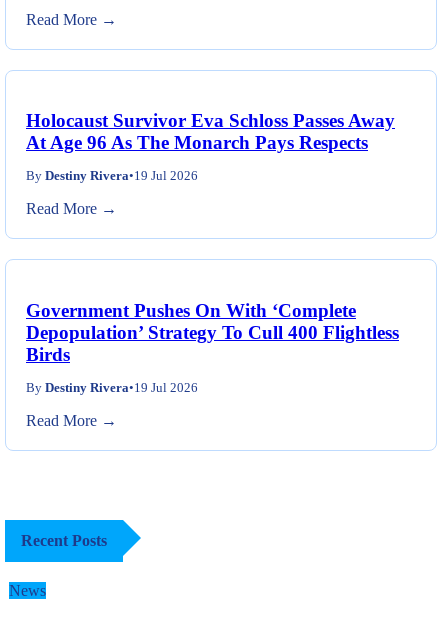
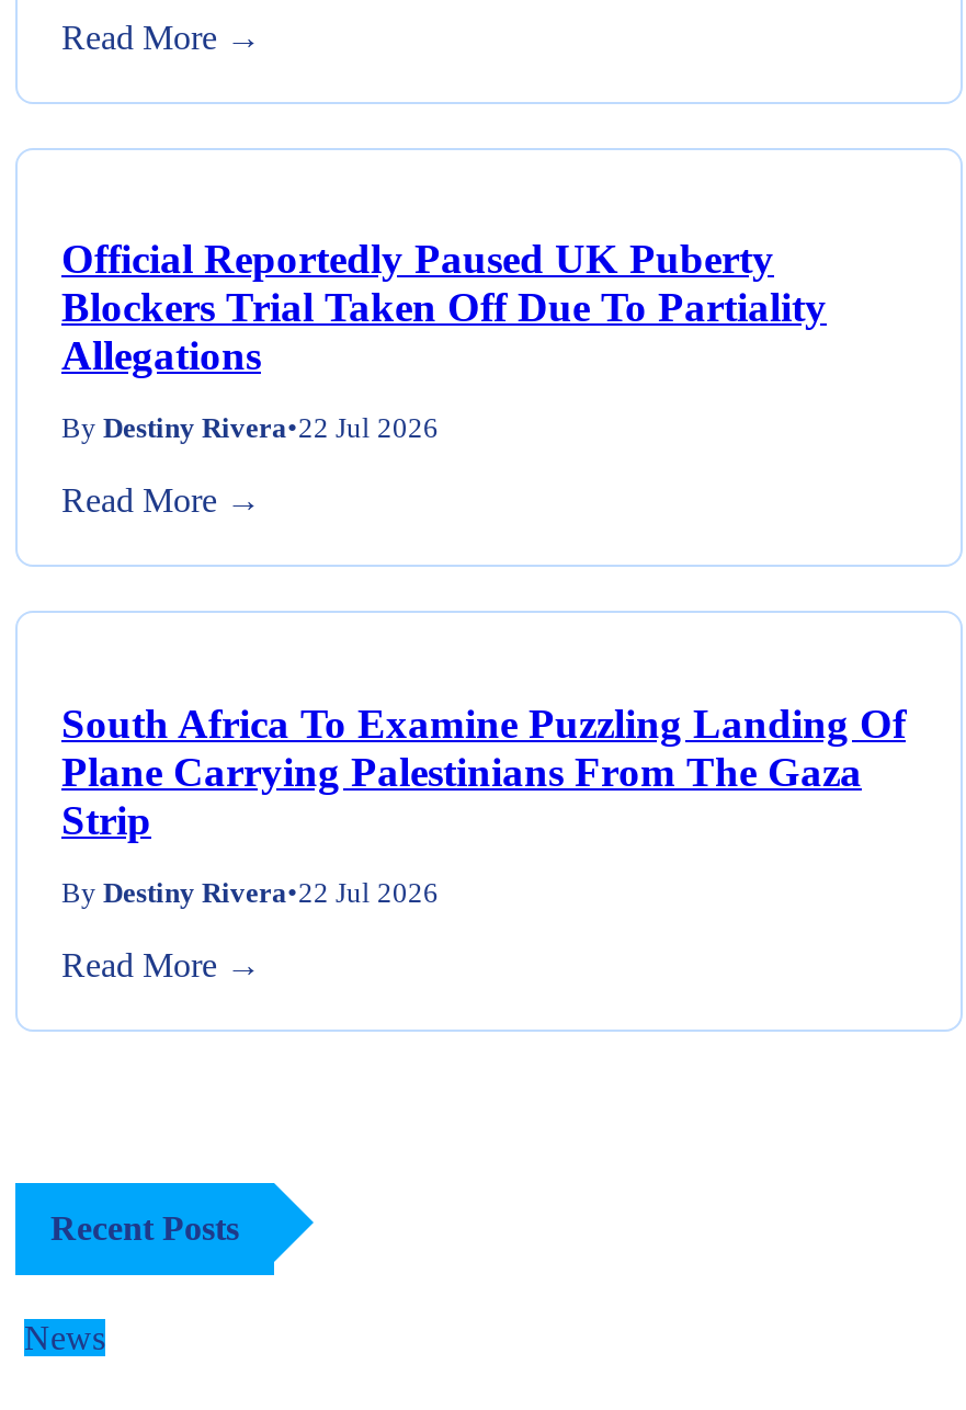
[26,110,395,153] Holocaust Survivor Eva Schloss Passes Away | At Age 96 As The Monarch Pays Respects -> [61,237,827,379] Official Reportedly Paused UK Puberty | Blockers Trial Taken Off Due To Partiality | Allegations
[26,169,198,183] By Destiny Rivera•19 Jul 2026 -> [61,414,439,445] By Destiny Rivera•22 Jul 2026
[26,300,399,365] Government Pushes On With ‘Complete | Depopulation’ Strategy To Cull 400 Flightless | Birds -> [61,700,906,842] South Africa To Examine Puzzling Landing Of | Plane Carrying Palestinians From The Gaza | Strip
[26,381,198,395] By Destiny Rivera•19 Jul 2026 -> [61,877,439,908] By Destiny Rivera•22 Jul 2026

